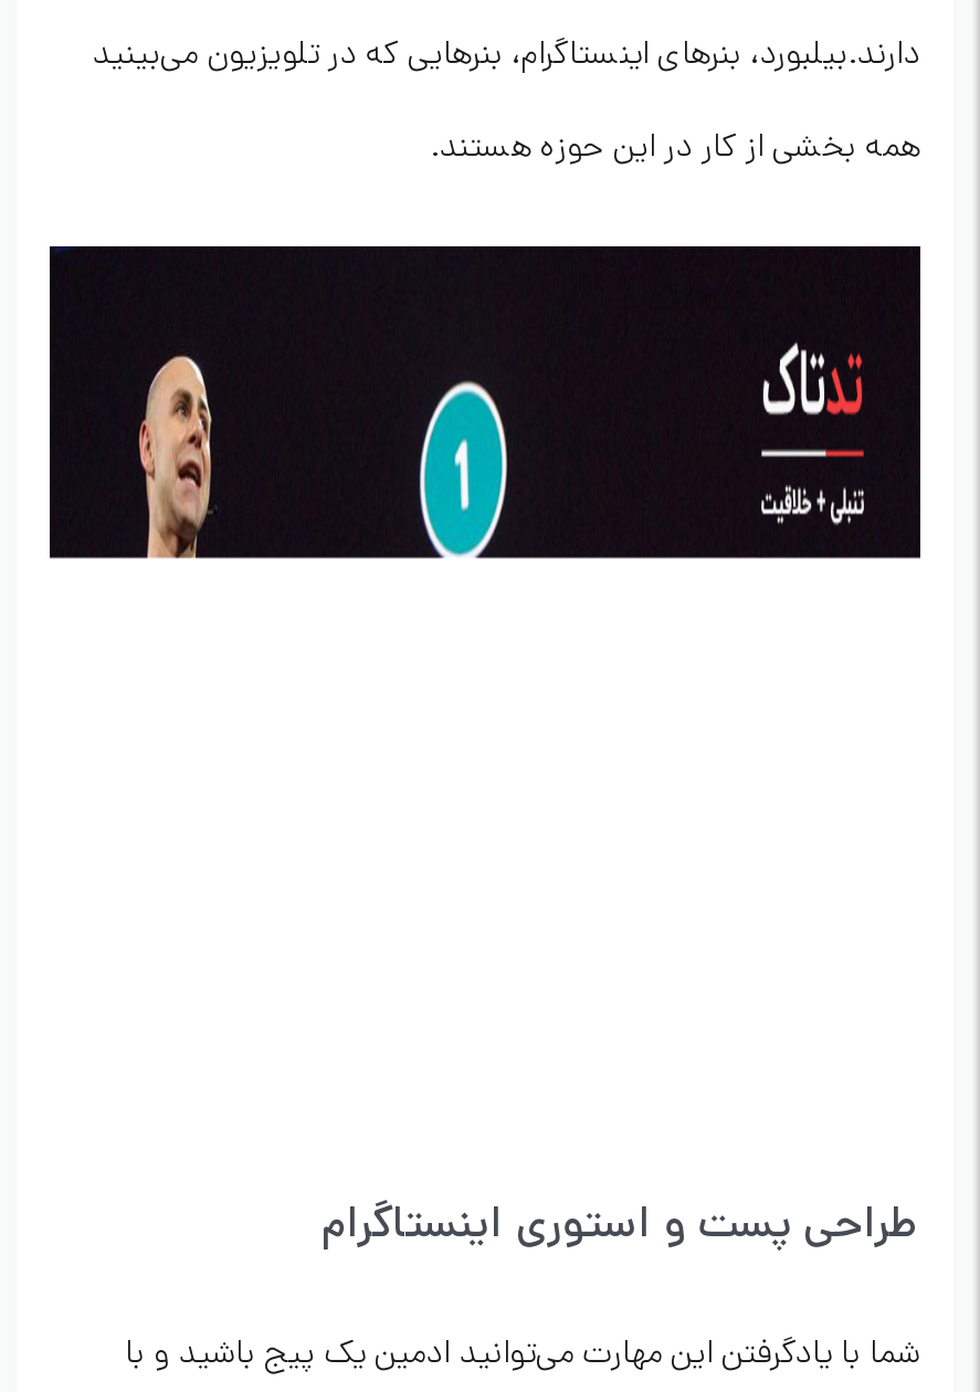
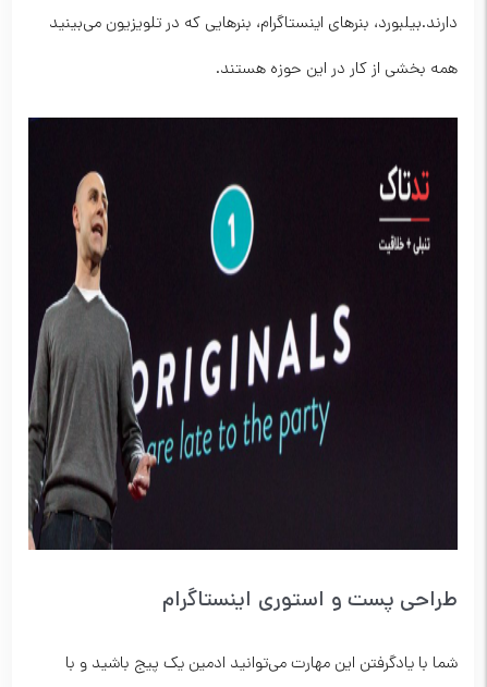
none -> [27,268,459,551] [image]

